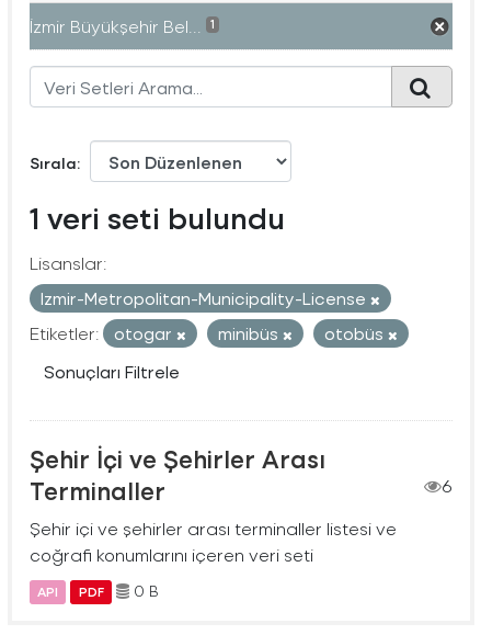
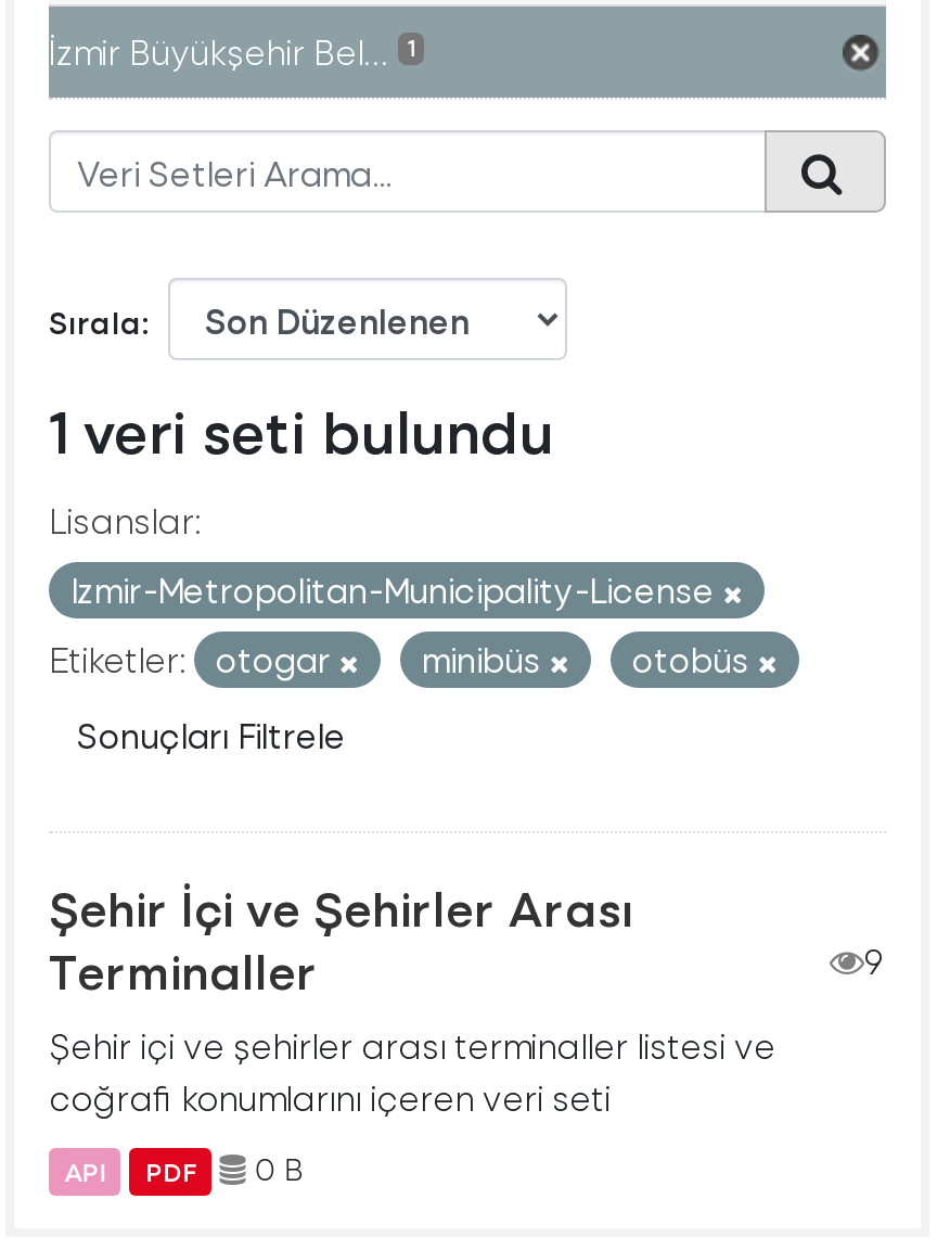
[442,474,453,497] 6 -> [864,938,886,984] 9

